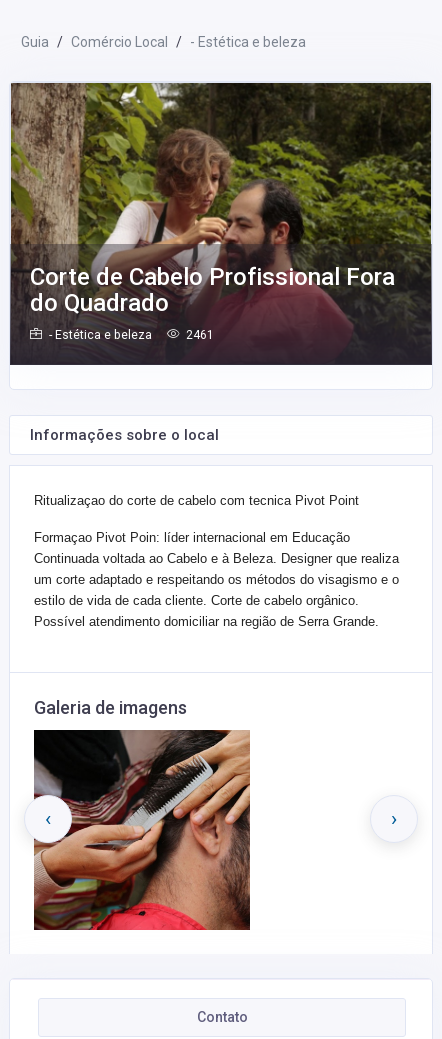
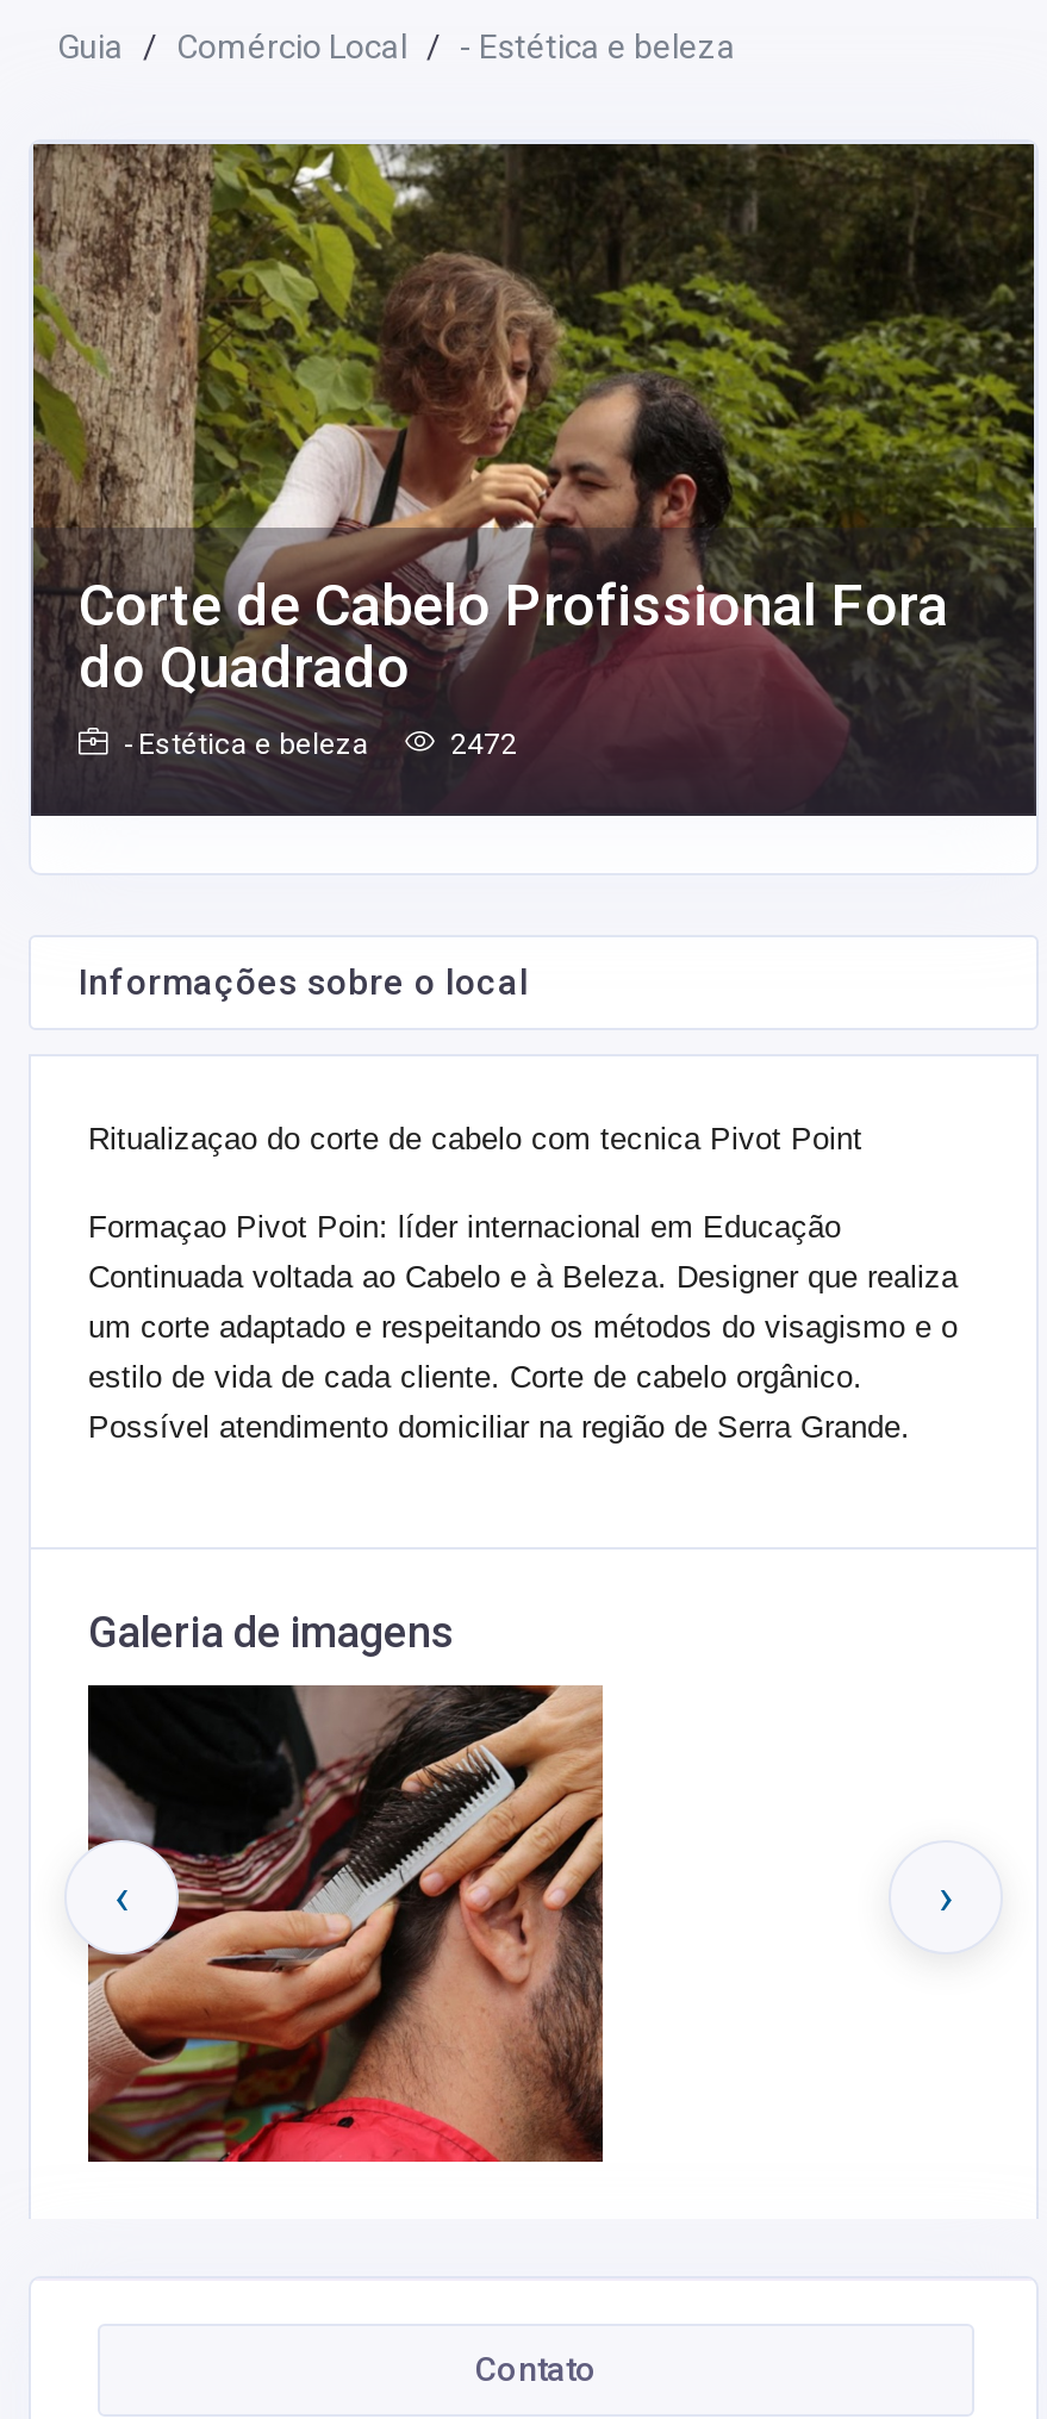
[46,328,214,342] - Estética e beleza 2461 -> [117,727,517,760] - Estética e beleza 2472

